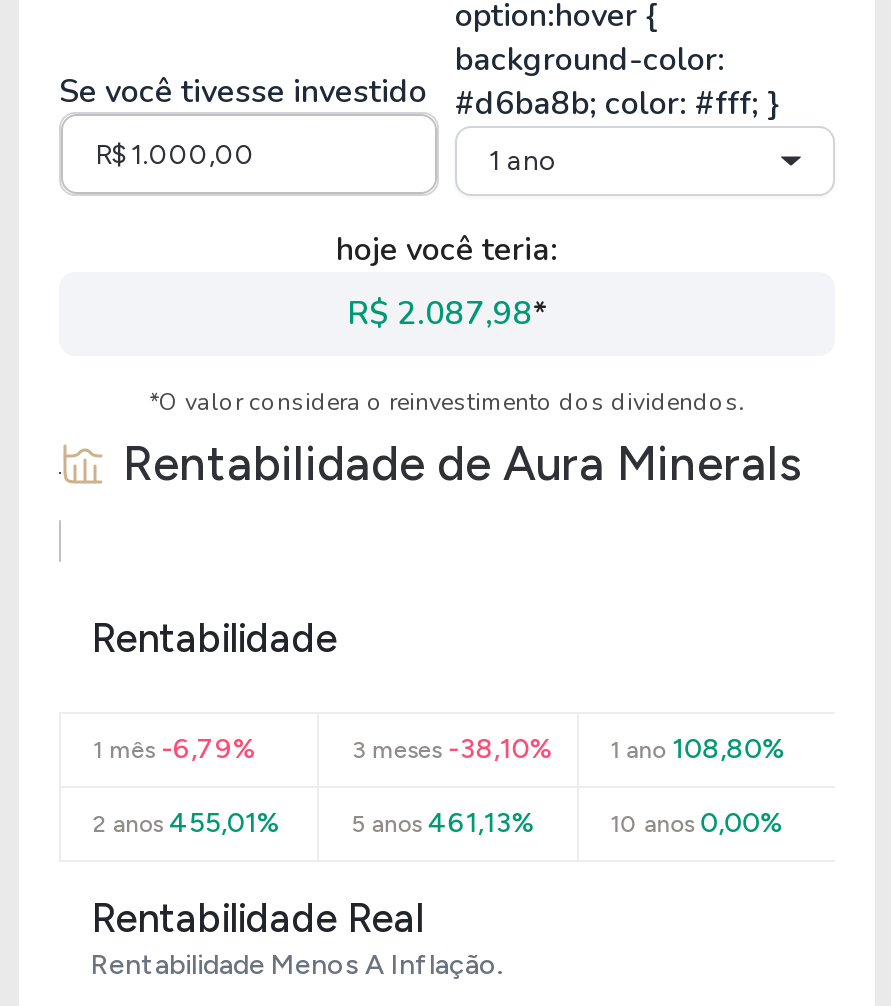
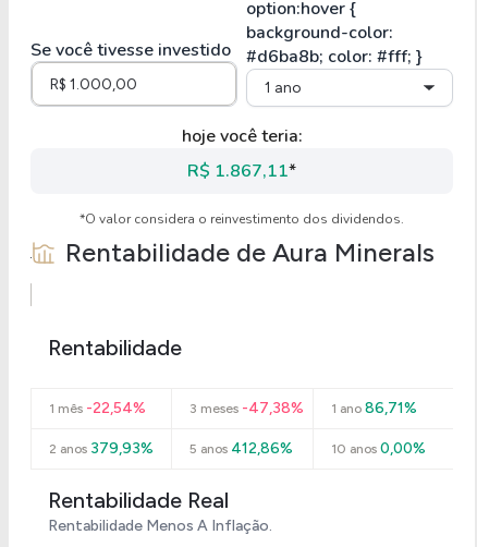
[347,292,547,336] R$ 2.087,98* -> [187,159,296,183] R$ 1.867,11*
[93,732,257,766] 1 mês -6,79% -> [49,399,146,417] 1 mês -22,54%
[352,732,554,766] 3 meses -38,10% -> [190,399,304,417] 3 meses -47,38%
[610,732,786,766] 1 ano 108,80% -> [331,399,417,417] 1 ano 86,71%
[93,806,281,840] 2 anos 455,01% -> [49,439,154,458] 2 anos 379,93%
[352,806,536,840] 5 anos 461,13% -> [190,439,293,458] 5 anos 412,86%

